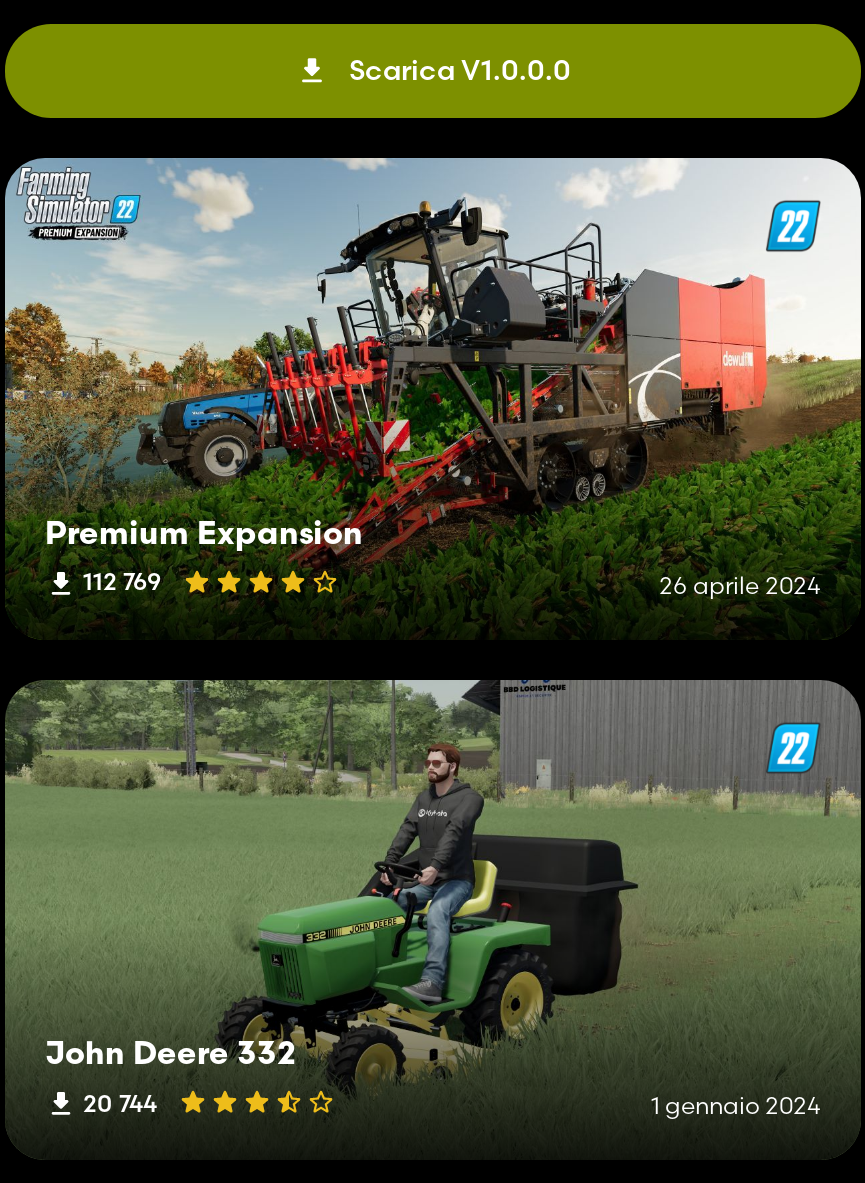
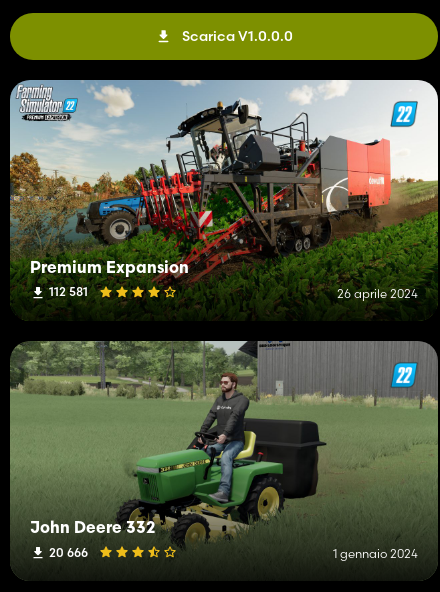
[83,566,161,596] 112 769 -> [49,284,88,299] 112 581
[83,1088,157,1118] 20 744 -> [49,545,88,560] 20 666

